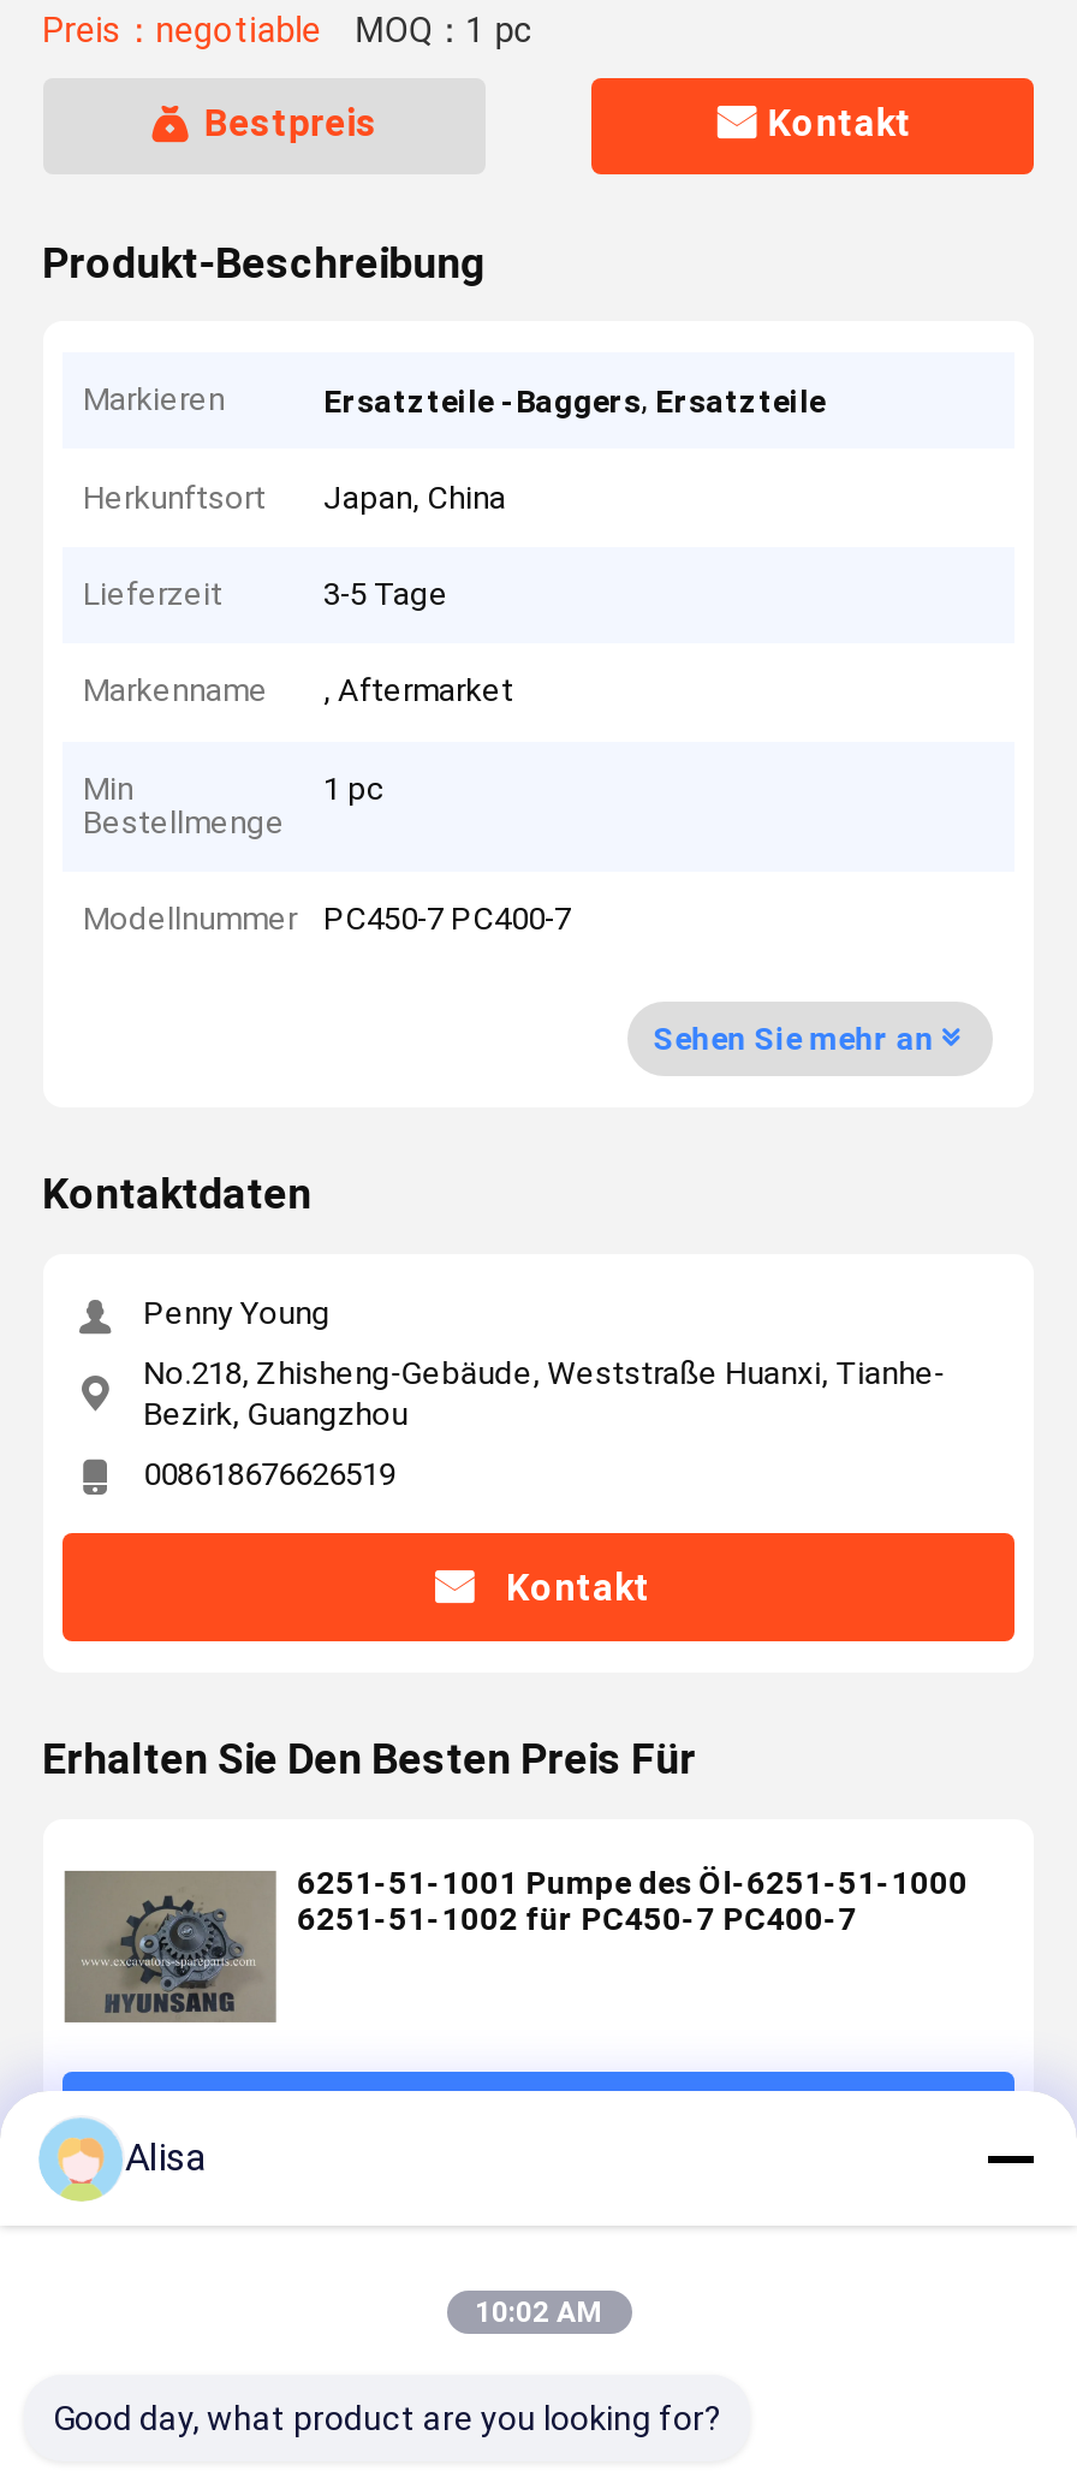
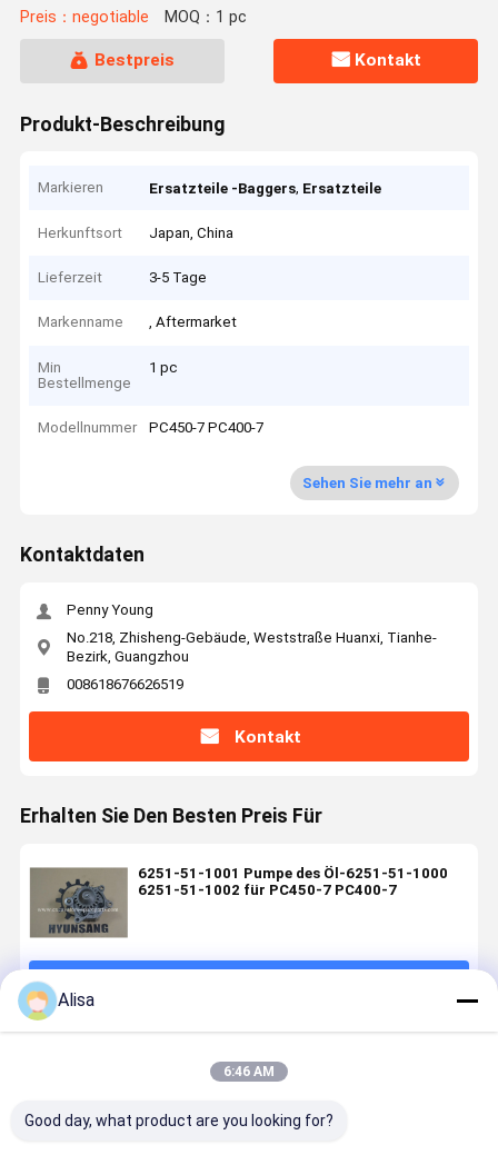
[475,2295,602,2329] 10:02 AM -> [223,1064,275,1079] 6:46 AM

